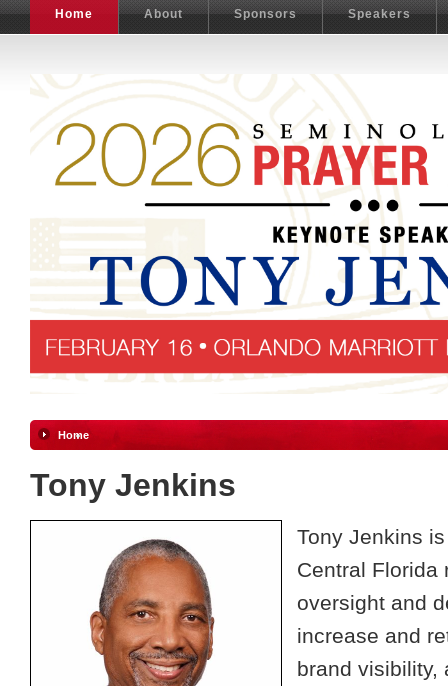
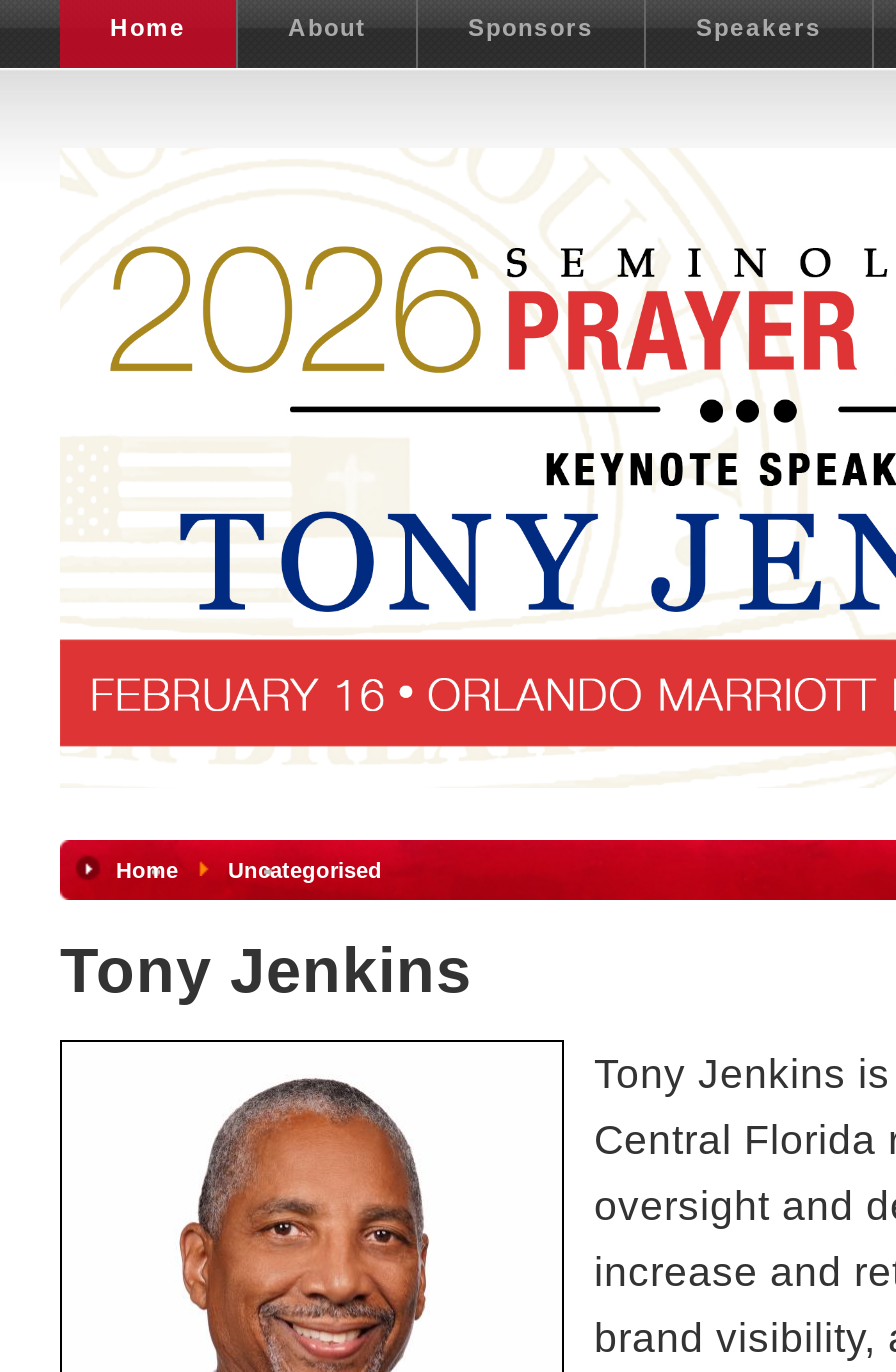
none -> [228,858,382,882] Uncategorised

